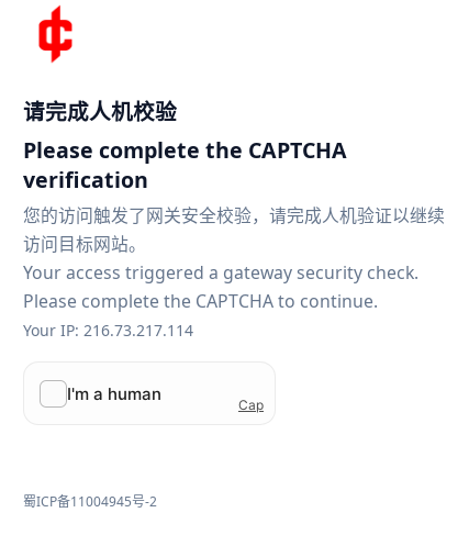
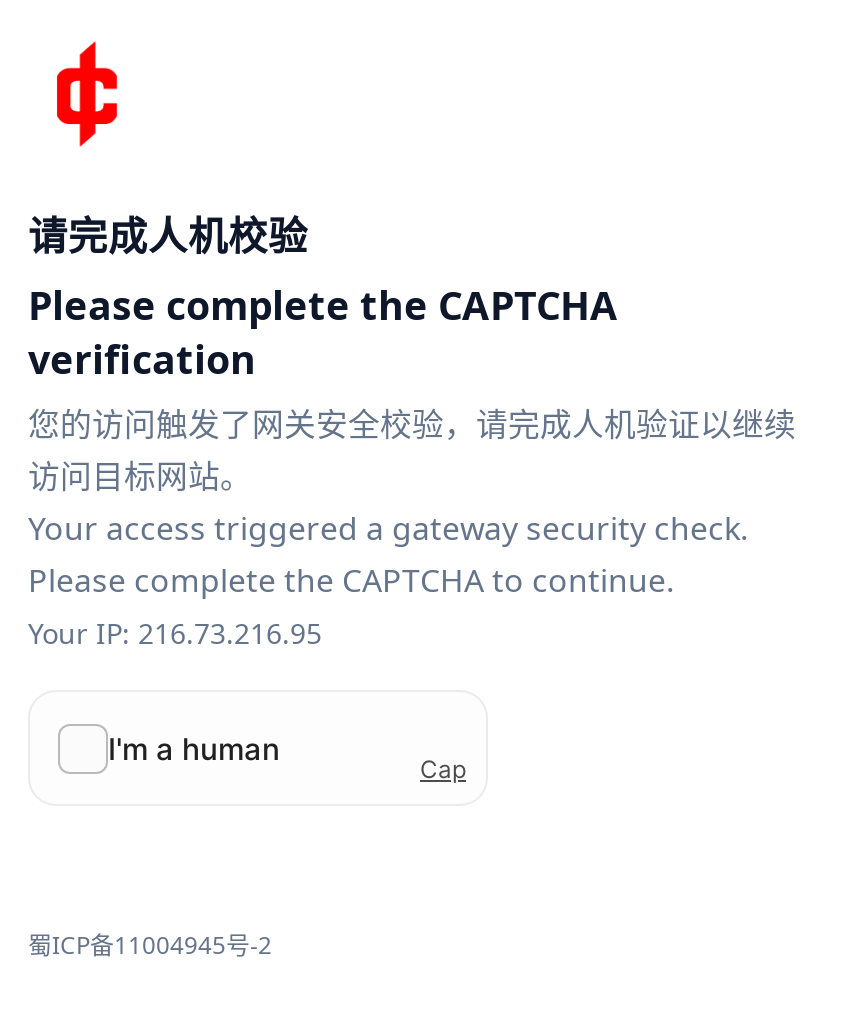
[23,320,193,341] Your IP: 216.73.217.114 -> [28,614,322,652] Your IP: 216.73.216.95

